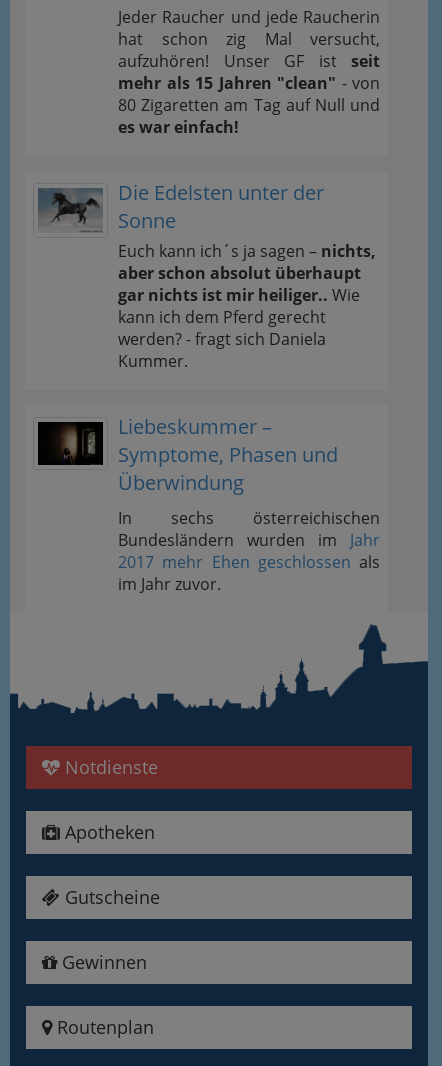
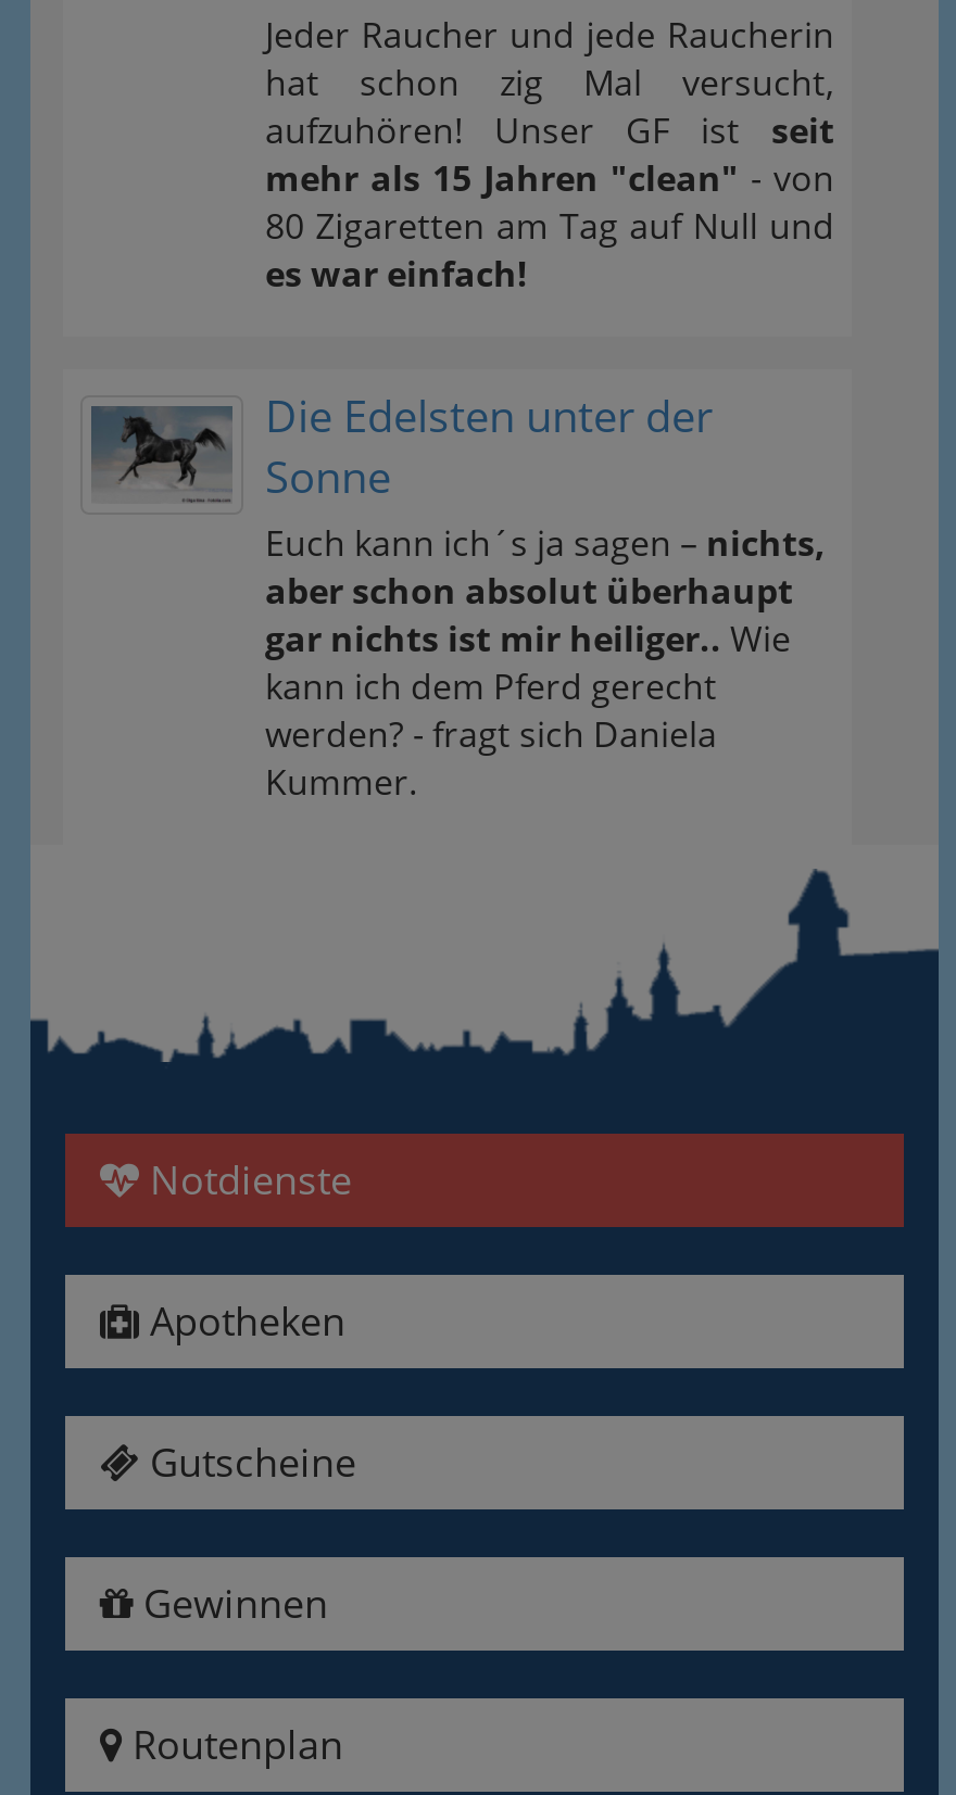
[37,413,380,595] [image] | Liebeskummer – | Symptome, Phasen und | Überwindung | In sechs österreichischen | Bundesländern wurden im Jahr | 2017 mehr Ehen geschlossen als | im Jahr zuvor. -> none

